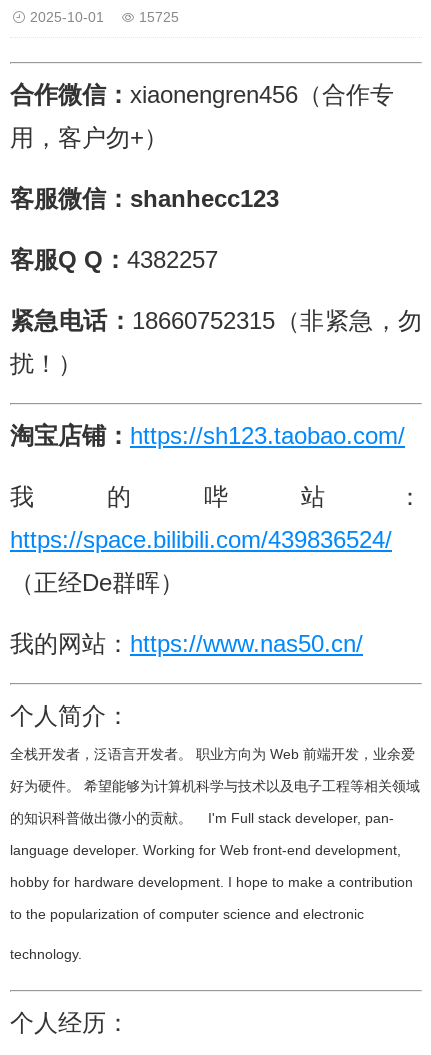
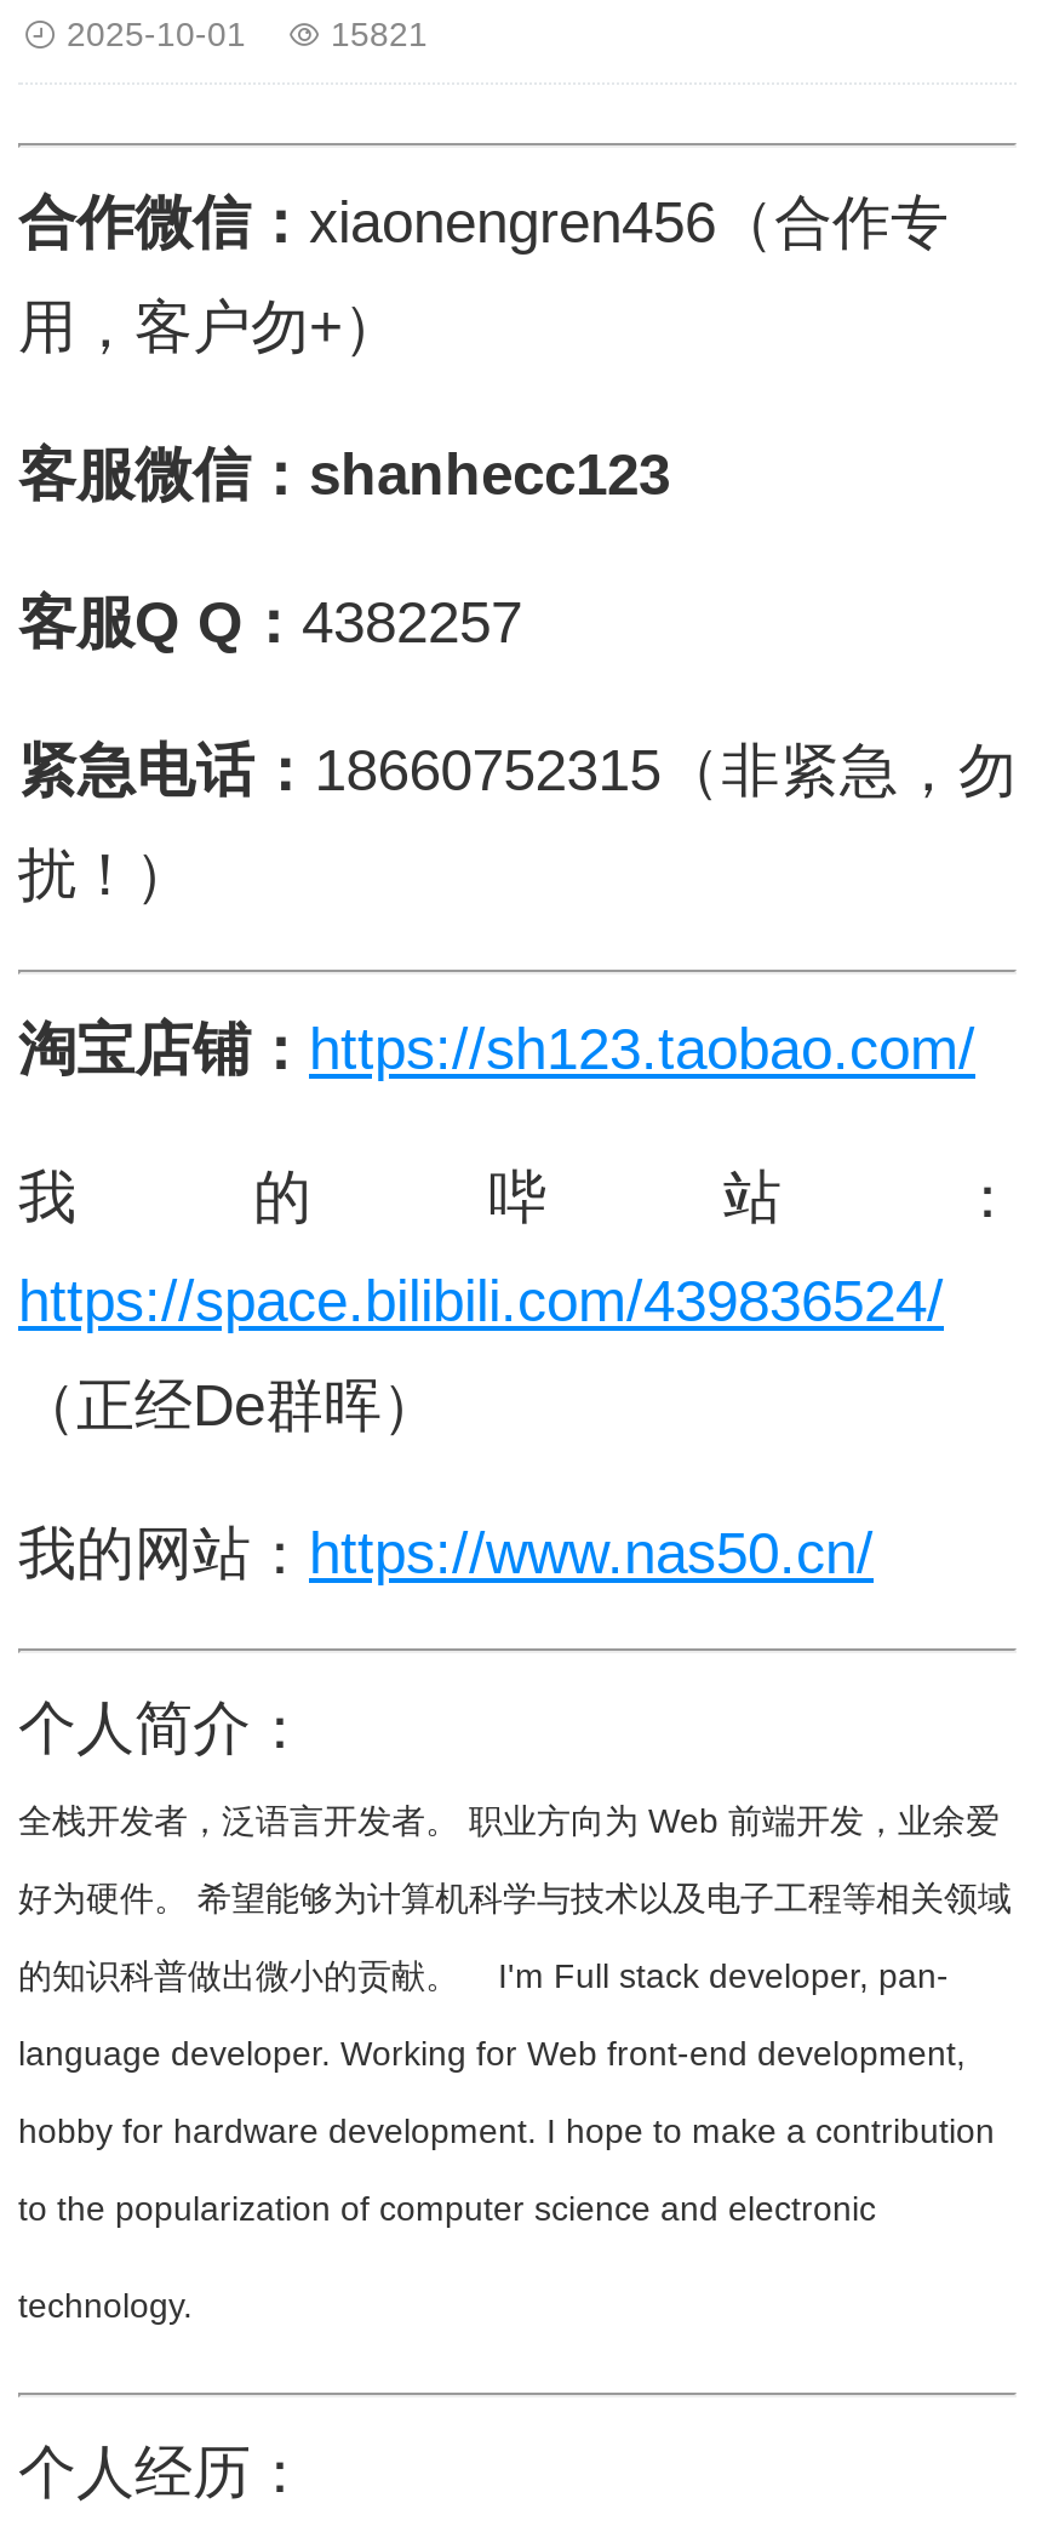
[139,9,179,25] 15725 -> [331,15,428,53] 15821

